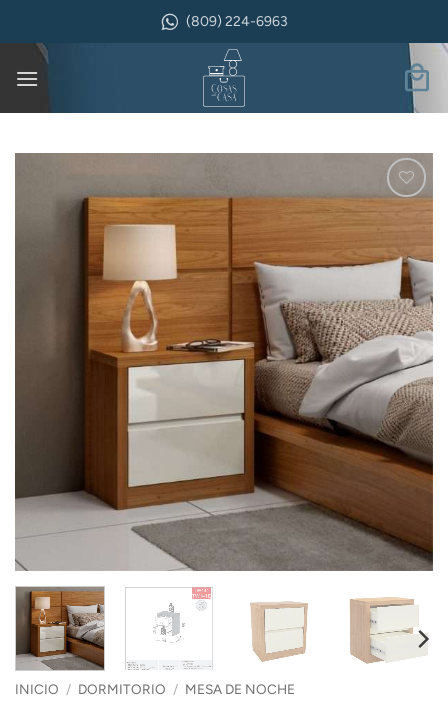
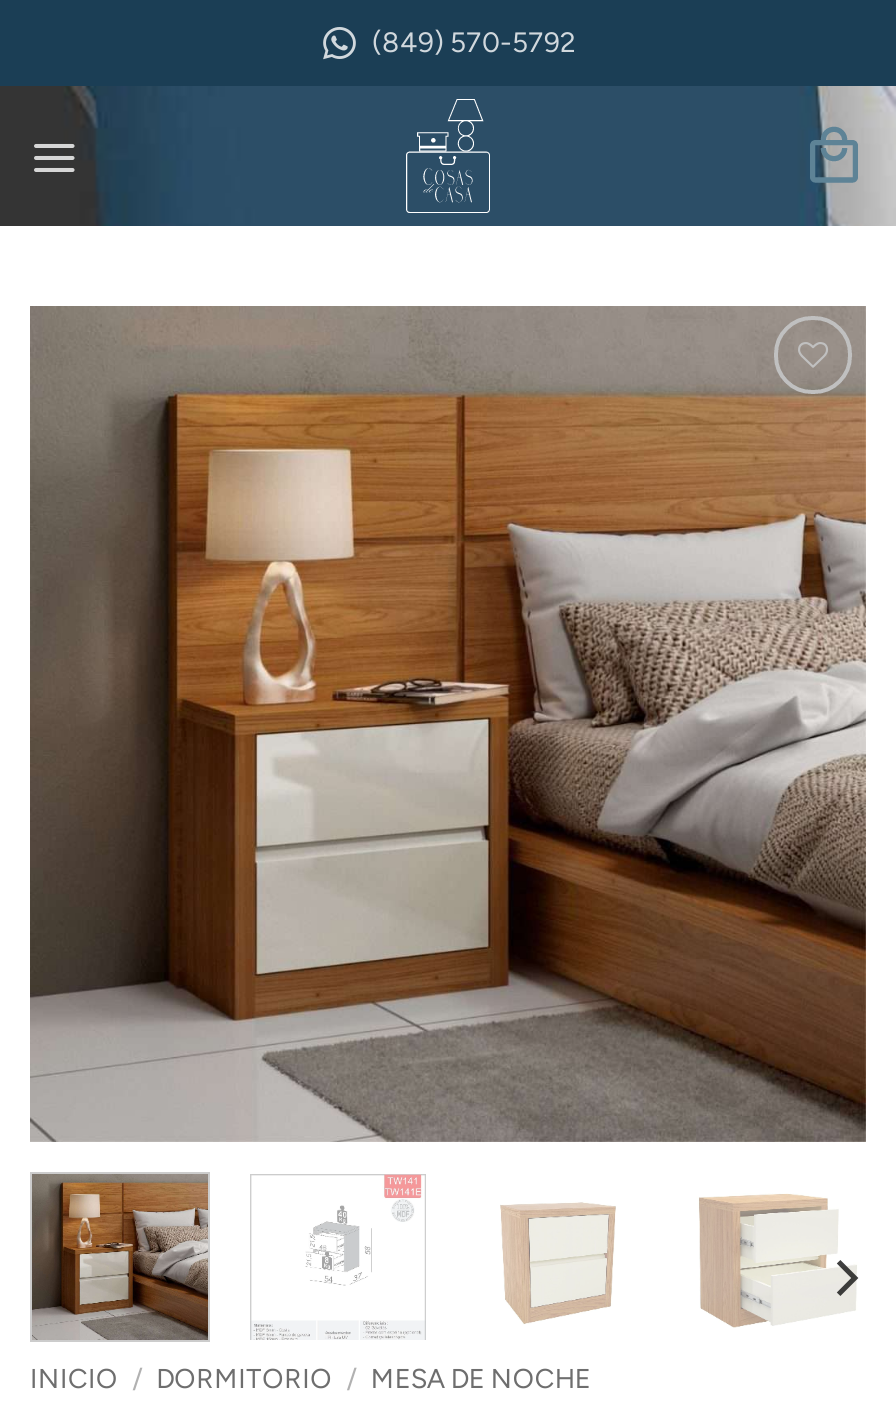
[186,12,288,29] (809) 224-6963 -> [372,25,576,59] (849) 570-5792

